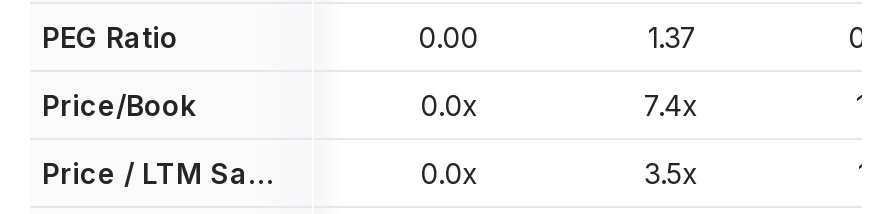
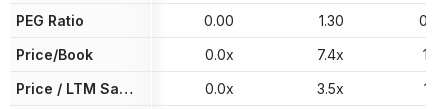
[648,20,698,54] 1.37 -> [319,12,344,29] 1.30

